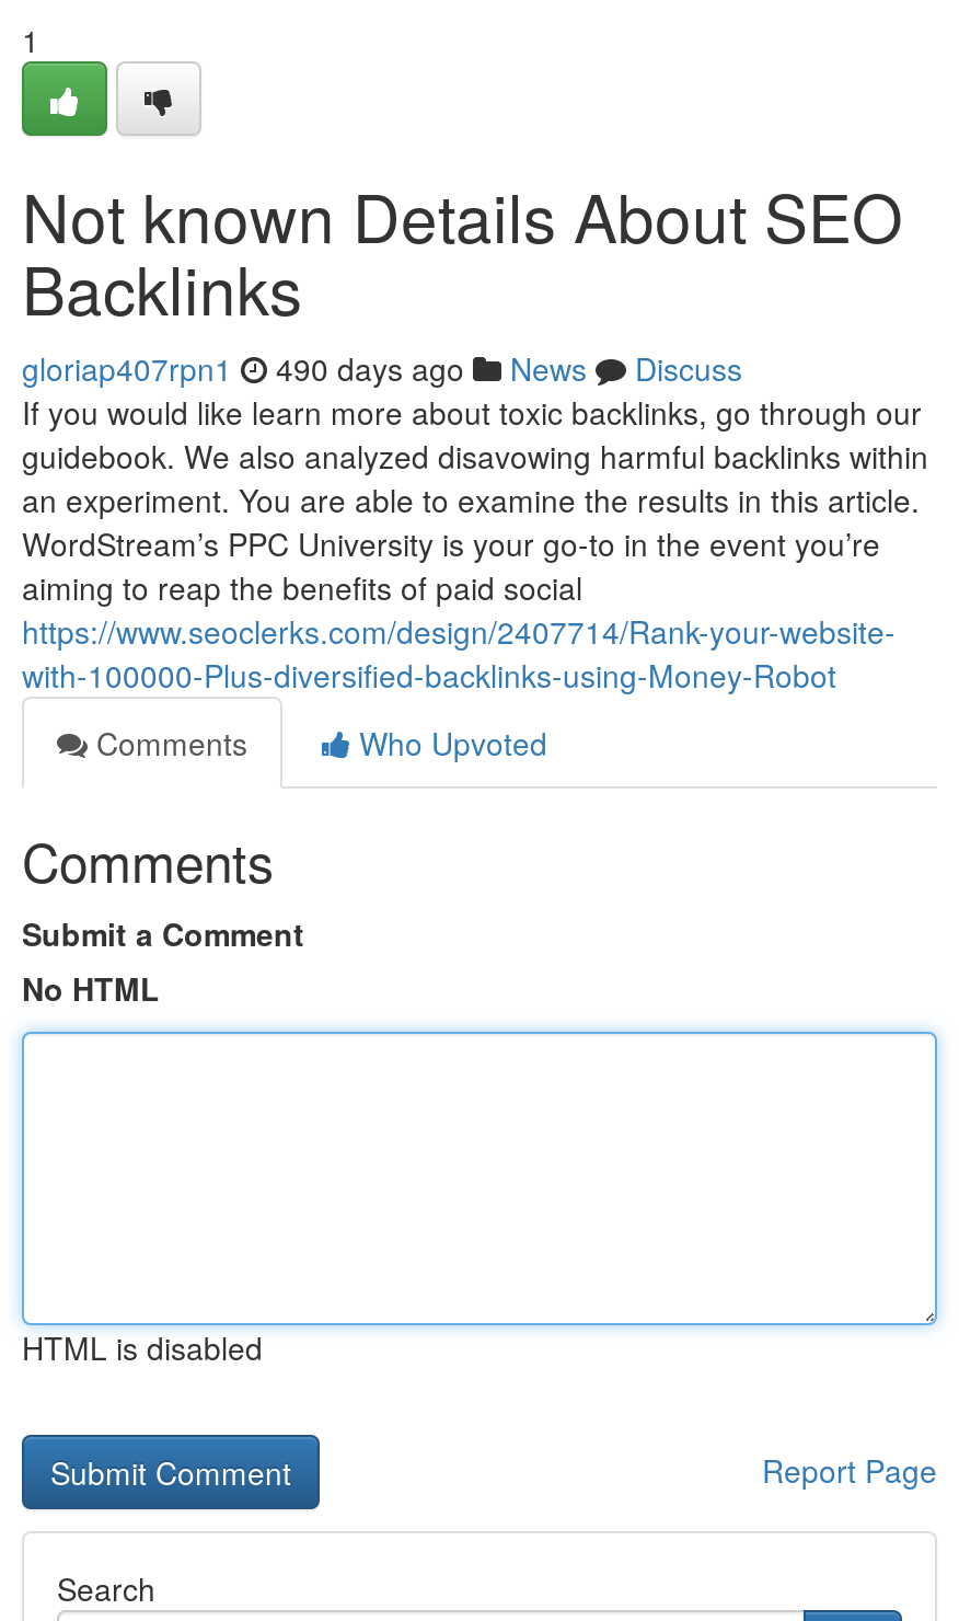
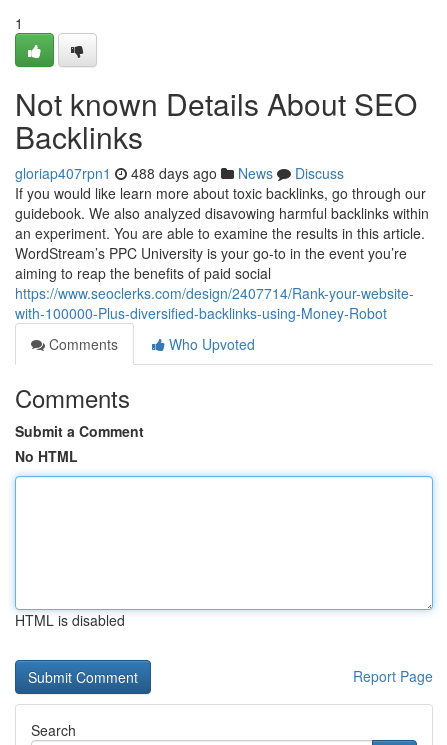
[22,346,742,390] gloriap407rpn1 490 days ago News Discuss -> [15,163,344,183] gloriap407rpn1 488 days ago News Discuss

